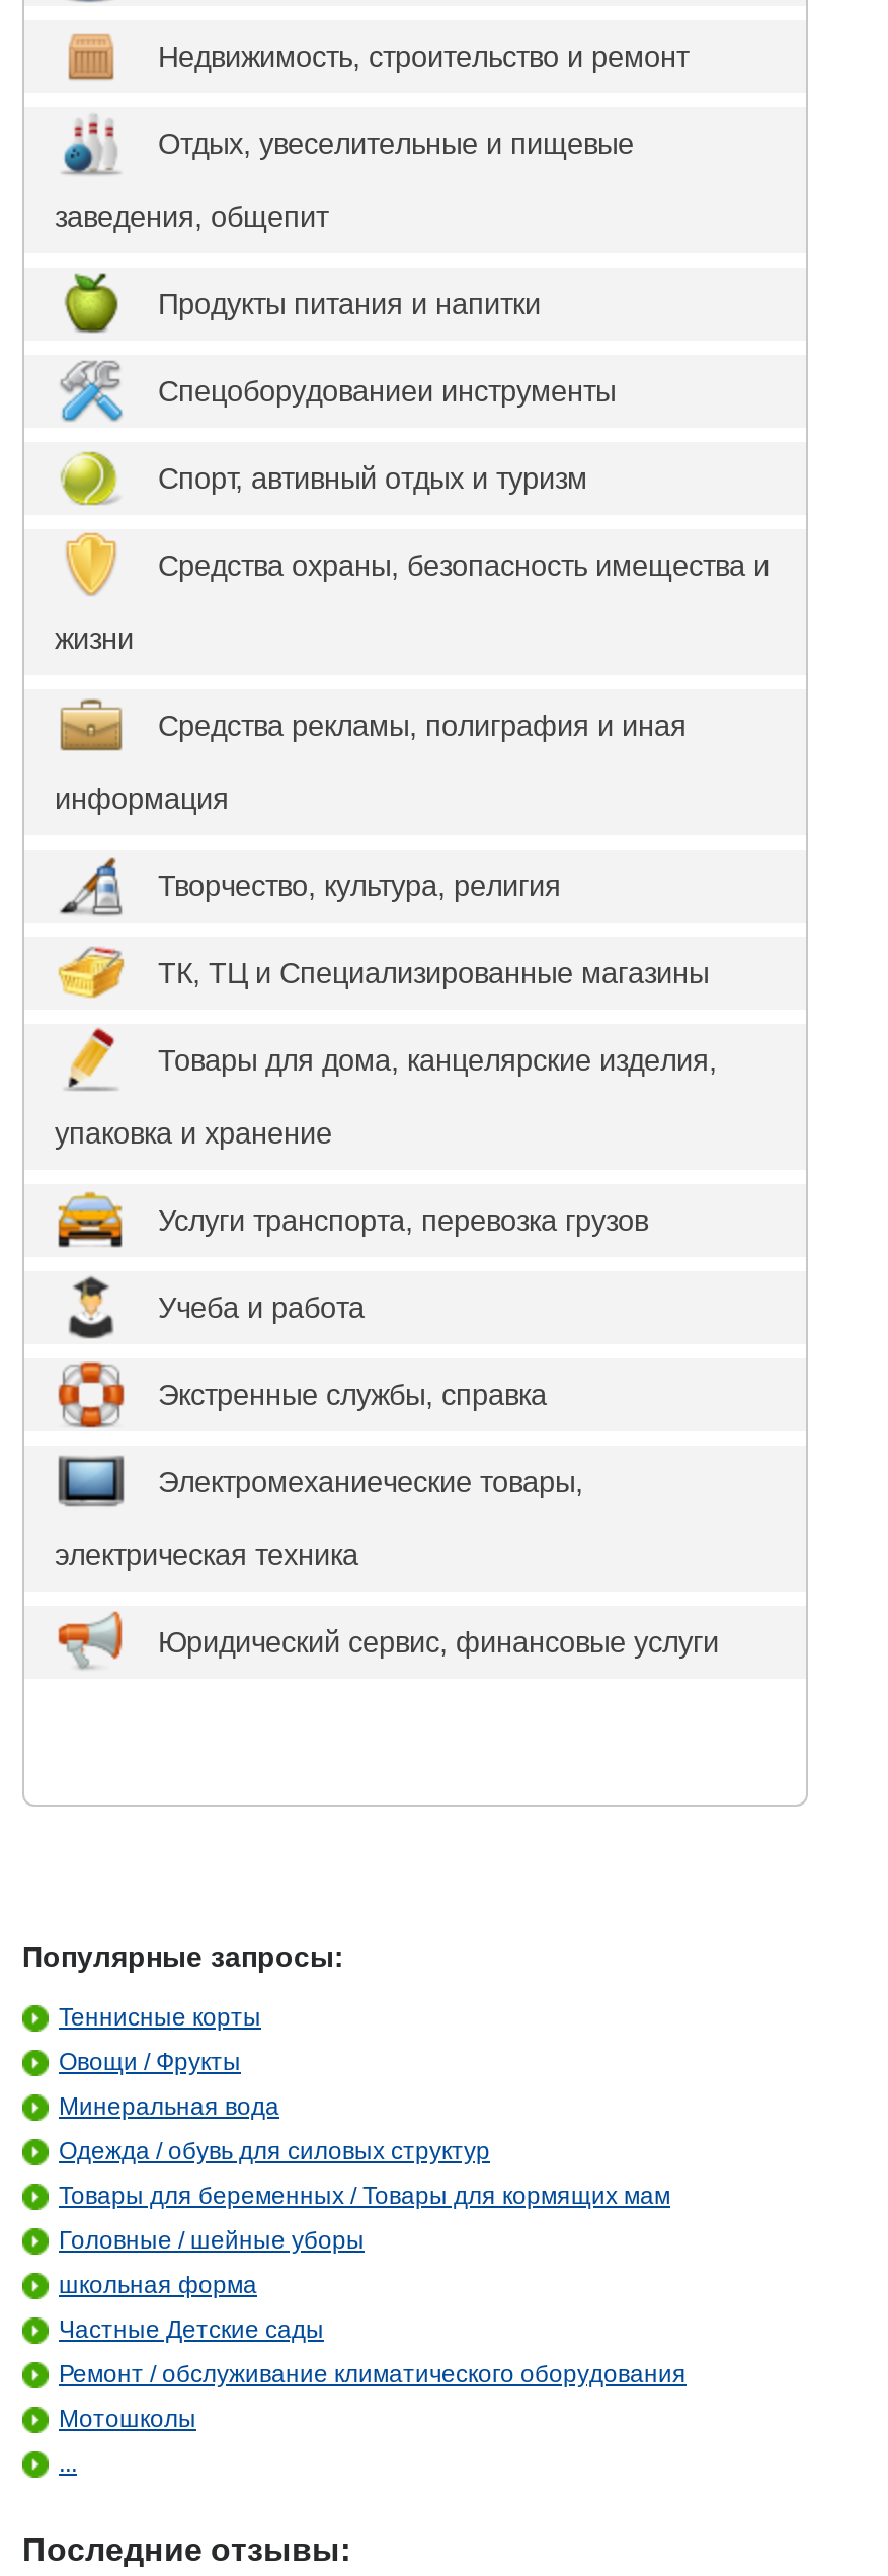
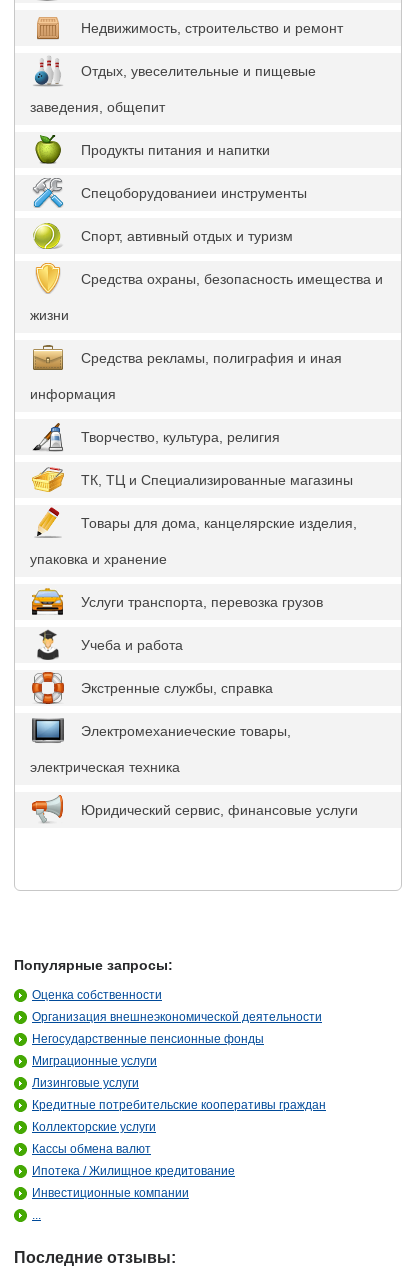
[59,2003,261,2032] Теннисные корты -> [32,988,162,1002] Оценка собственности
[59,2048,241,2076] Овощи / Фрукты -> [32,1010,322,1024] Организация внешнеэкономической деятельности
[59,2092,279,2121] Минеральная вода -> [32,1032,264,1046] Негосударственные пенсионные фонды
[59,2137,490,2165] Одежда / обувь для силовых структур -> [32,1054,157,1068] Миграционные услуги
[59,2182,670,2210] Товары для беременных / Товары для кормящих мам -> [32,1076,139,1090] Лизинговые услуги
[59,2226,365,2255] Головные / шейные уборы -> [32,1098,326,1112] Кредитные потребительские кооперативы граждан
[59,2271,257,2299] школьная форма -> [32,1120,156,1134] Коллекторские услуги
[59,2315,324,2344] Частные Детские сады -> [32,1142,151,1156] Кассы обмена валют
[59,2360,687,2388] Ремонт / обслуживание климатического оборудования -> [32,1164,235,1178] Ипотека / Жилищное кредитование
[59,2405,196,2433] Мотошколы -> [32,1186,189,1200] Инвестиционные компании

